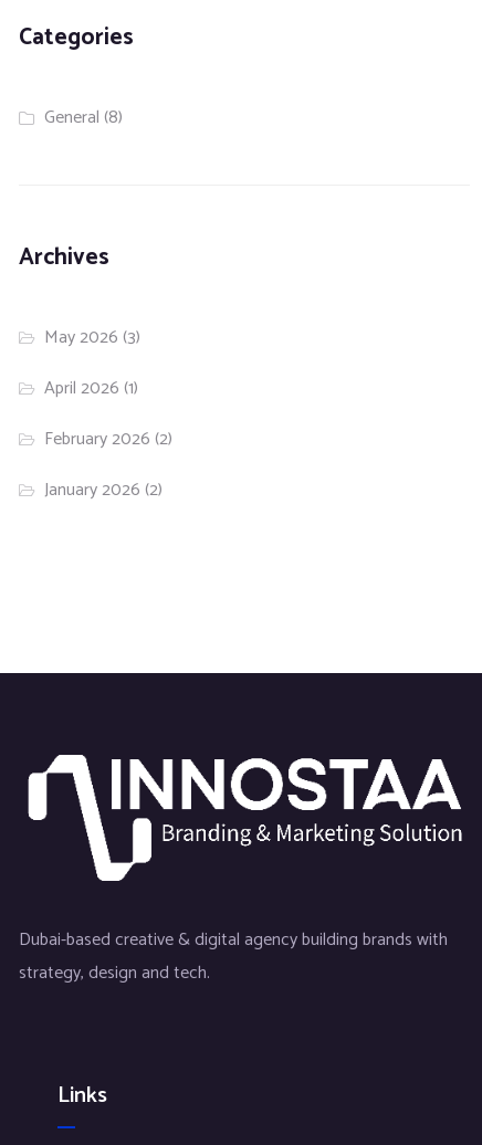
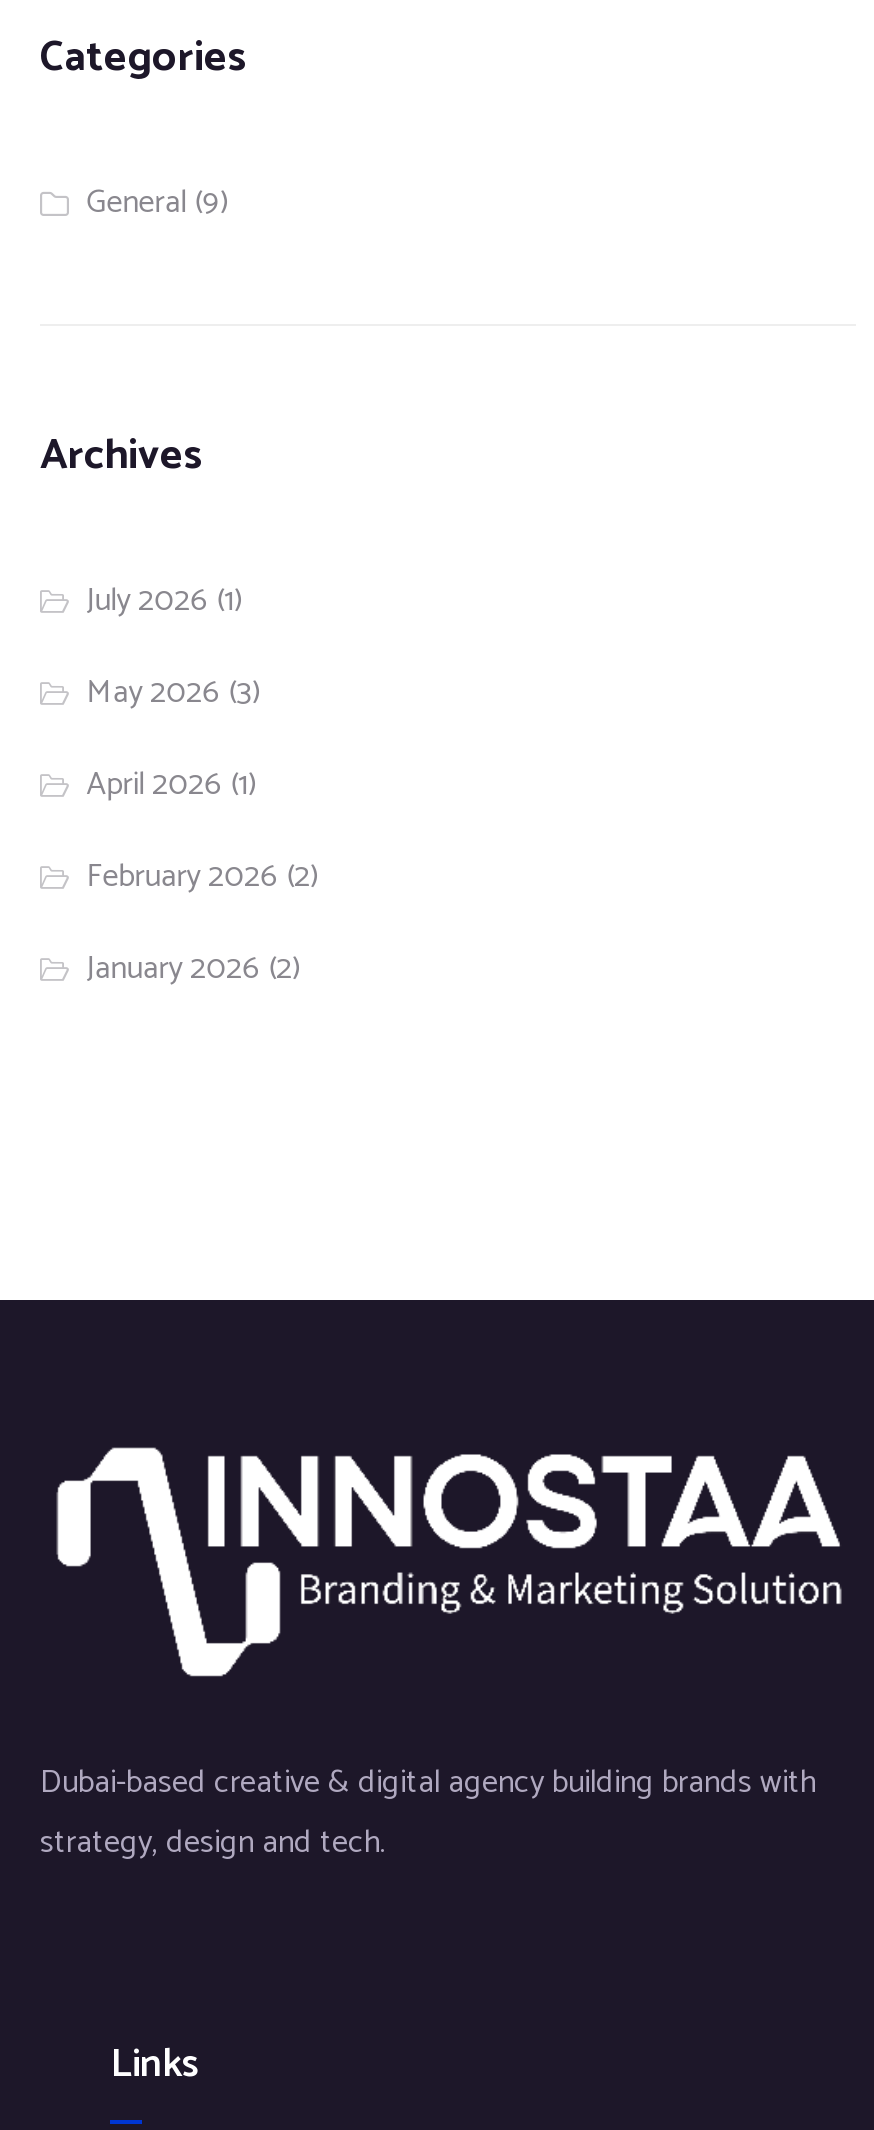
[45,103,123,133] General (8) -> [87,177,229,231] General (9)
none -> [87,575,243,629] July 2026 (1)

